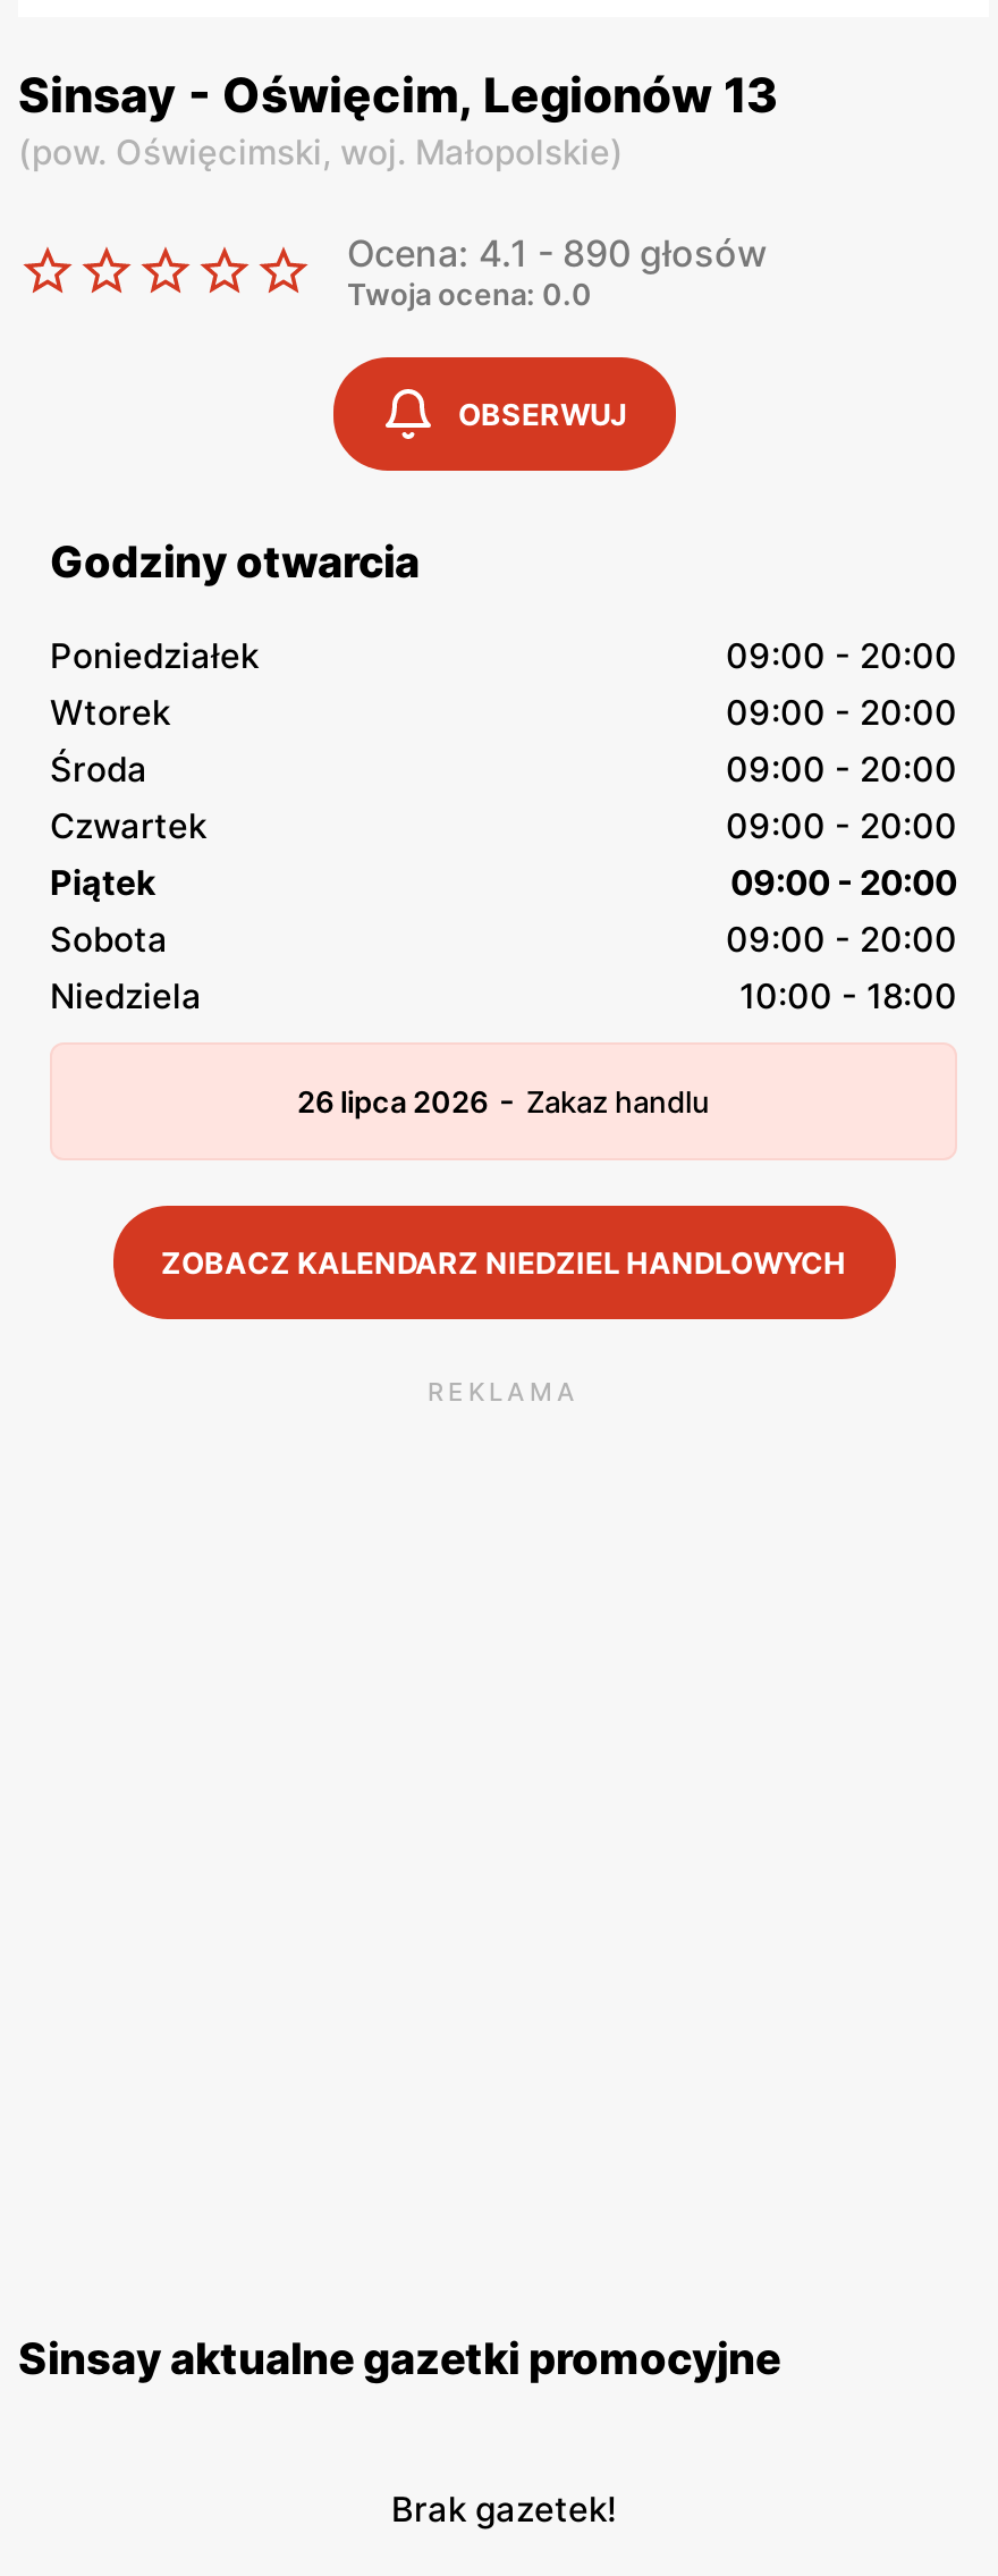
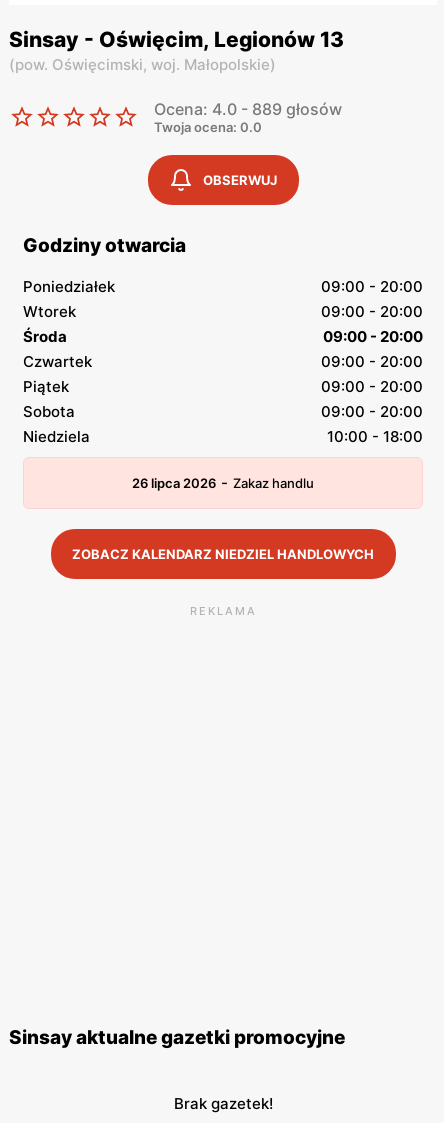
[347,230,767,276] Ocena: 4.1 - 890 głosów -> [154,99,342,119] Ocena: 4.0 - 889 głosów

